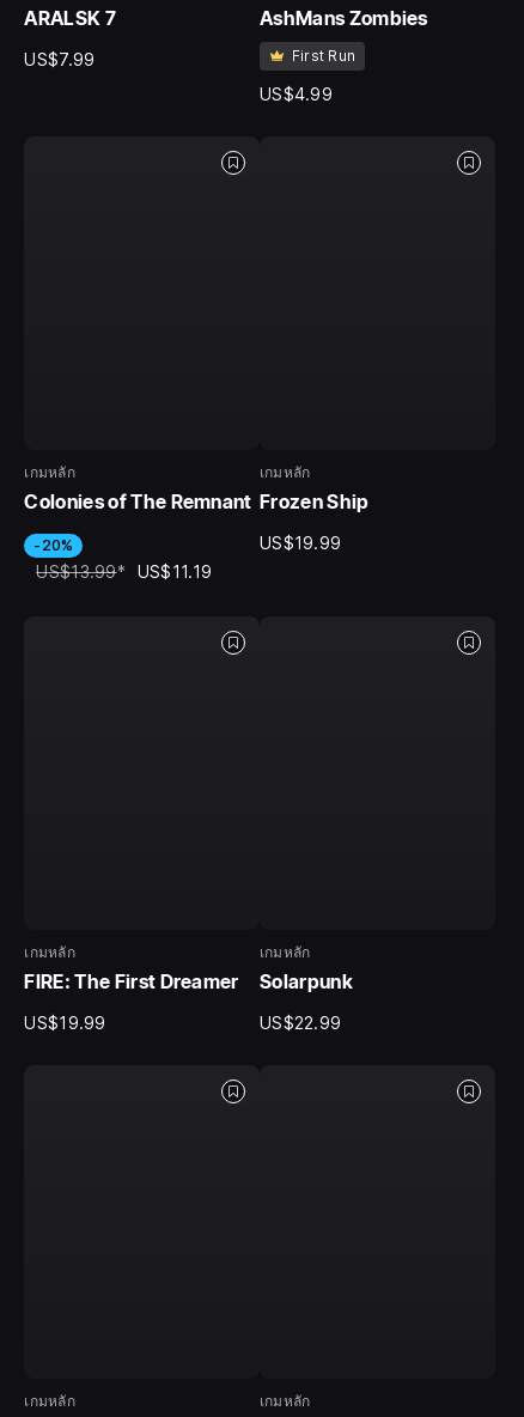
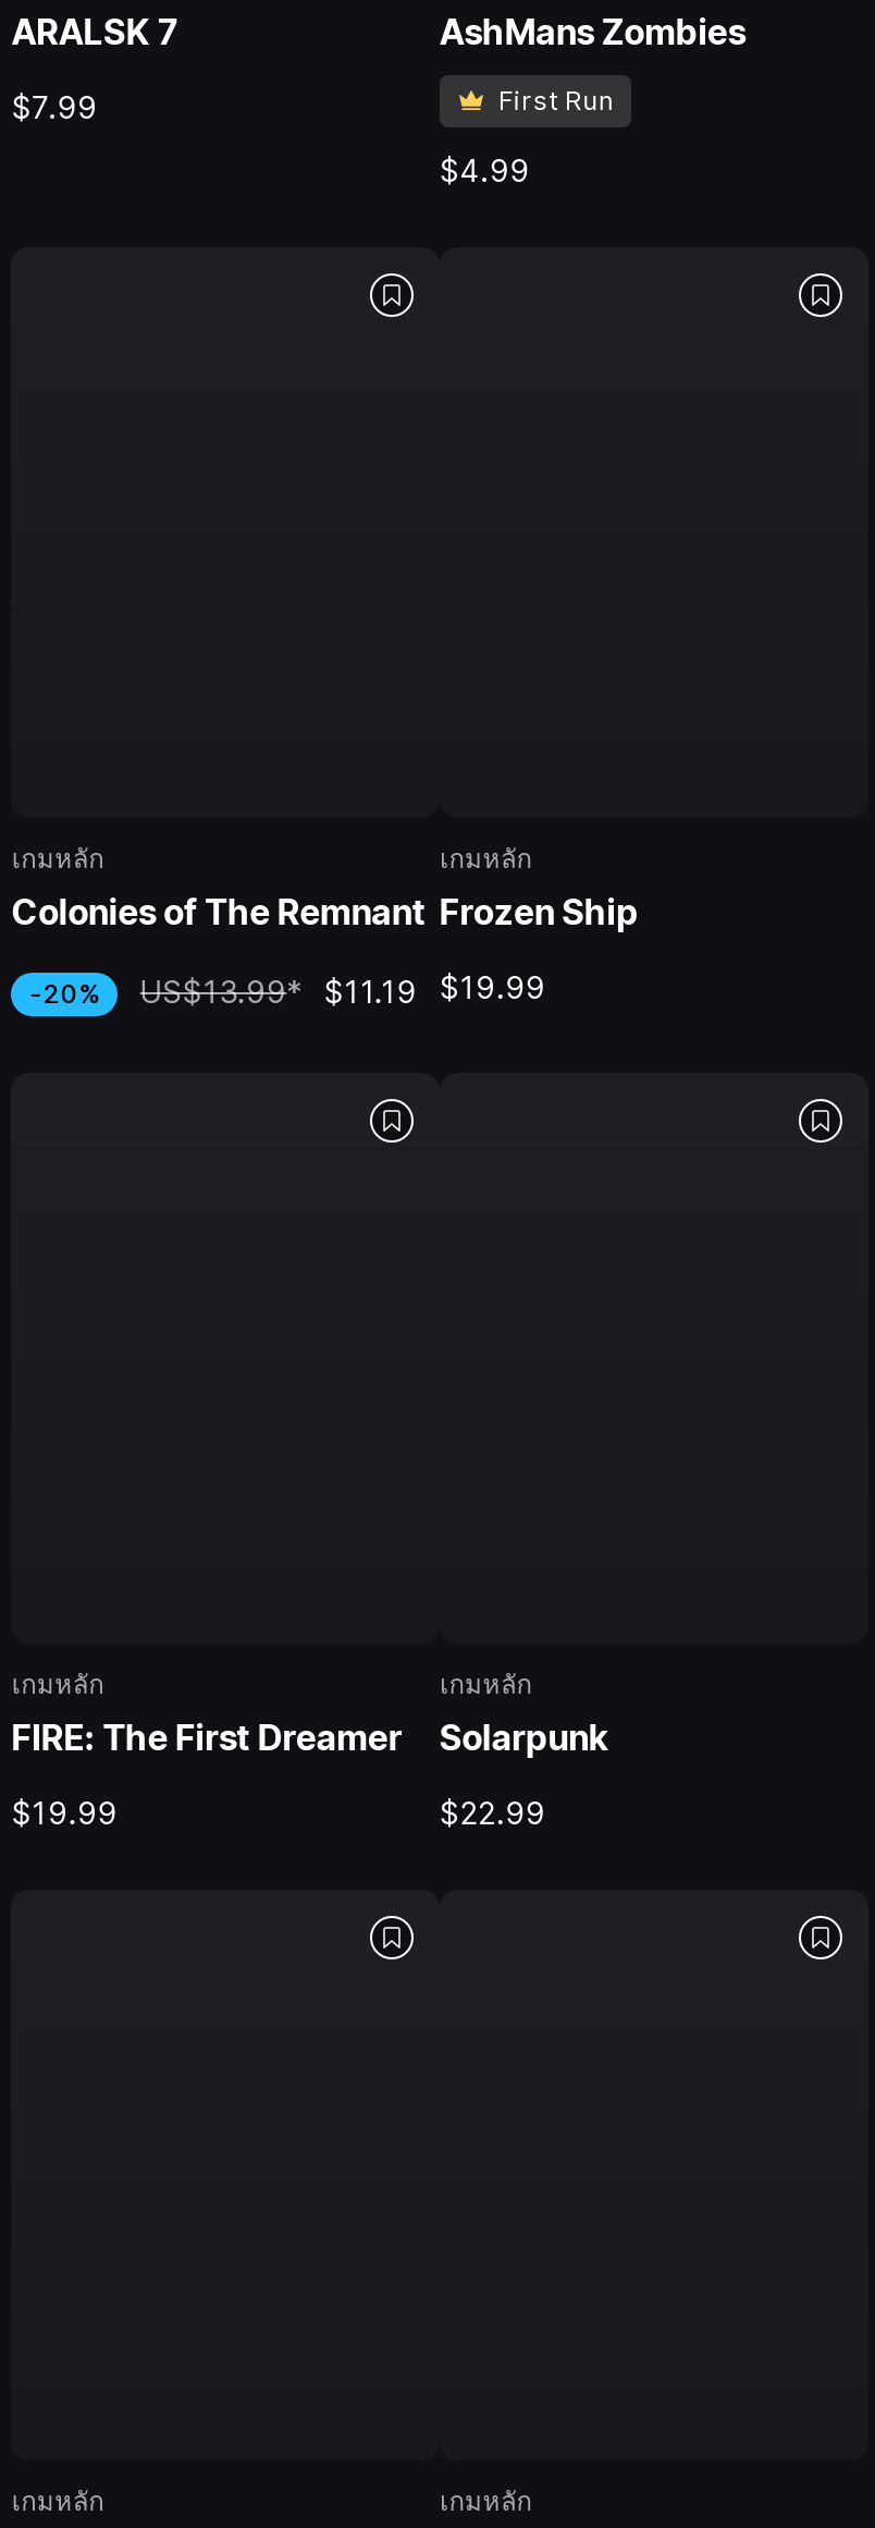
[24,49,95,70] US$7.99 -> [12,88,98,125] $7.99
[260,84,333,104] US$4.99 -> [440,152,530,189] $4.99
[260,533,341,553] US$19.99 -> [440,969,546,1006] $19.99
[36,562,212,582] US$13.99* US$11.19 -> [140,973,417,1010] US$13.99* $11.19
[24,1013,106,1033] US$19.99 -> [12,1795,118,1832] $19.99
[260,1013,341,1033] US$22.99 -> [440,1795,546,1832] $22.99

